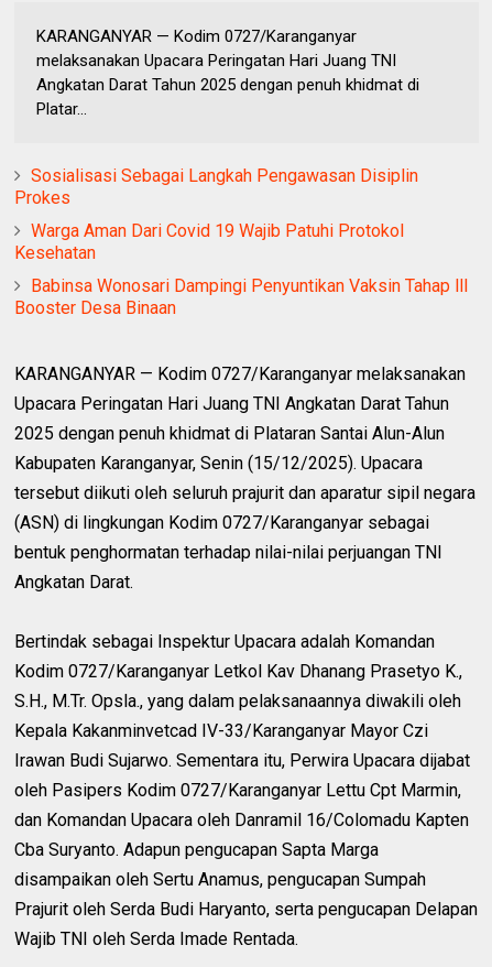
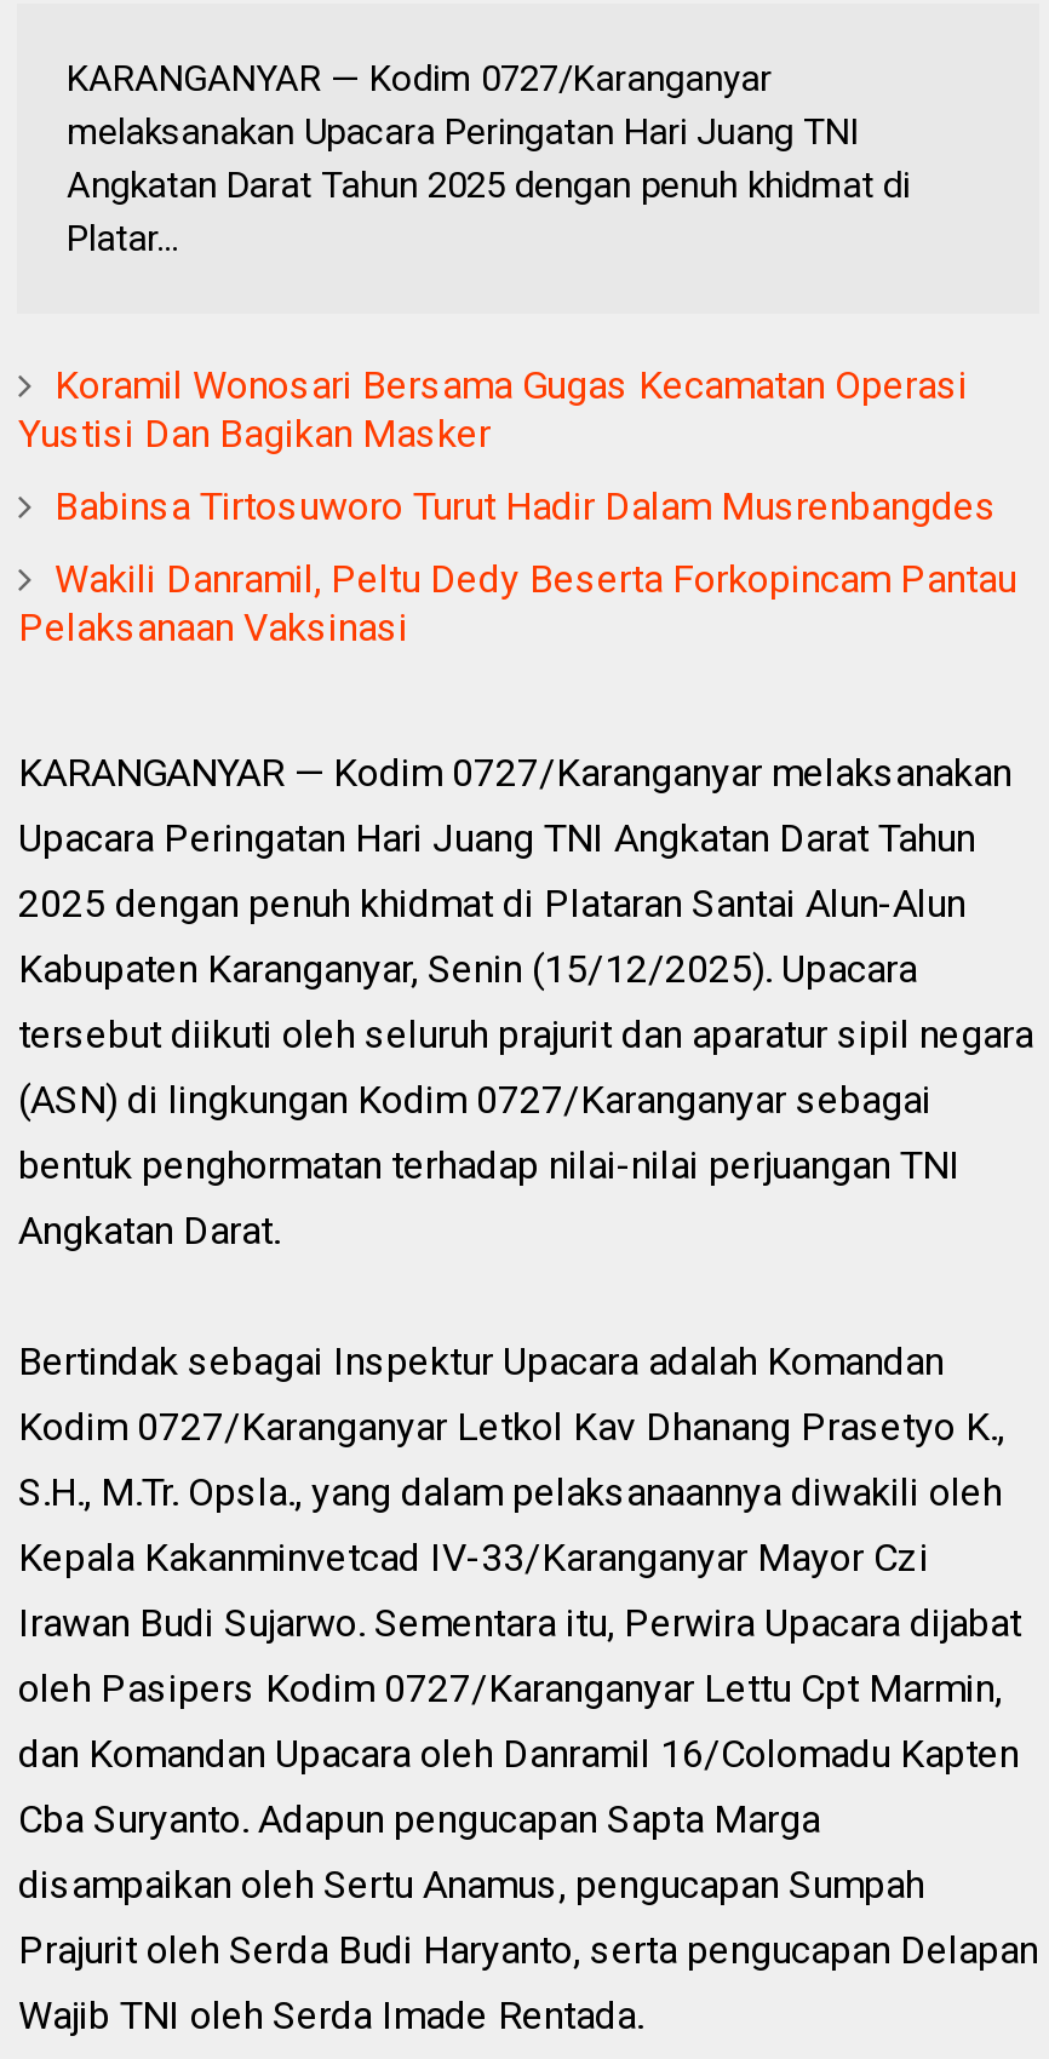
[15,165,419,208] Sosialisasi Sebagai Langkah Pengawasan Disiplin | Prokes -> [18,362,968,456] Koramil Wonosari Bersama Gugas Kecamatan Operasi | Yustisi Dan Bagikan Masker
[15,220,404,263] Warga Aman Dari Covid 19 Wajib Patuhi Protokol | Kesehatan -> [54,483,997,529] Babinsa Tirtosuworo Turut Hadir Dalam Musrenbangdes
[15,275,468,318] Babinsa Wonosari Dampingi Penyuntikan Vaksin Tahap lll | Booster Desa Binaan -> [18,556,1016,650] Wakili Danramil, Peltu Dedy Beserta Forkopincam Pantau | Pelaksanaan Vaksinasi

